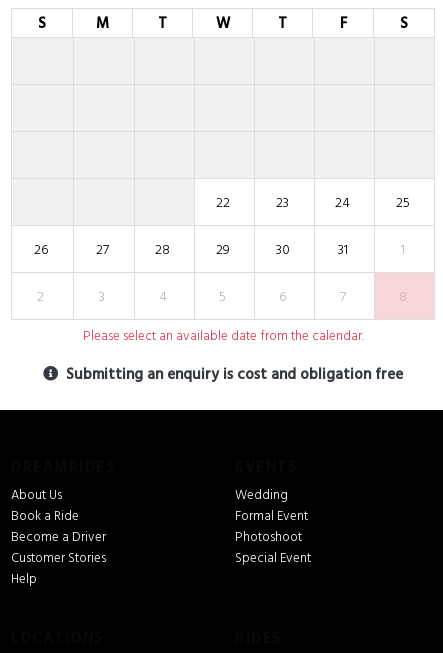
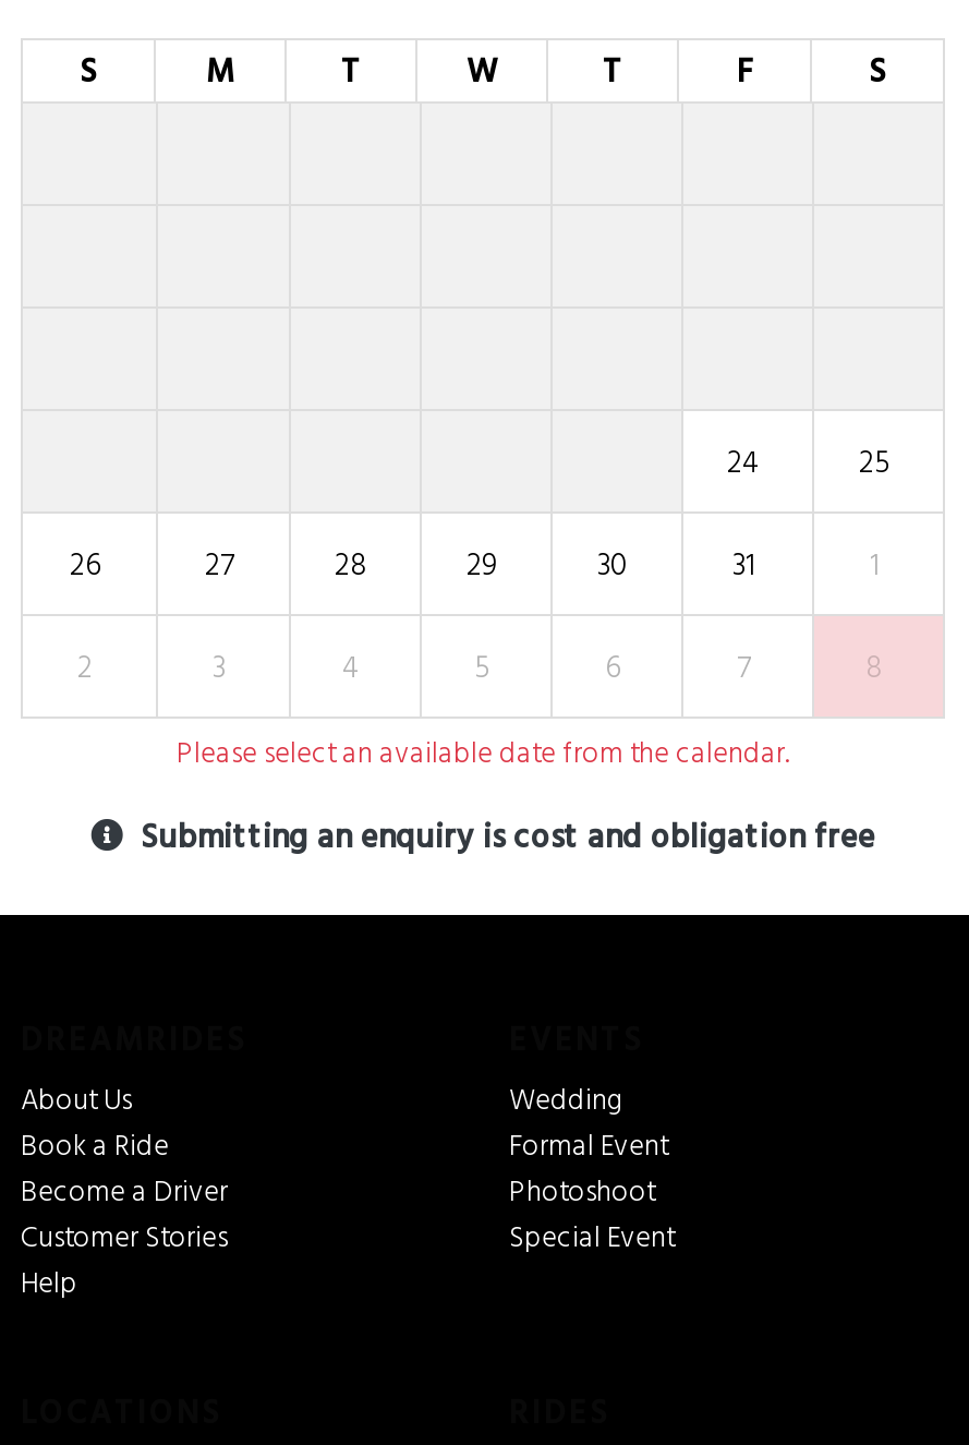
[215,191,289,212] 22 | 23 -> none

